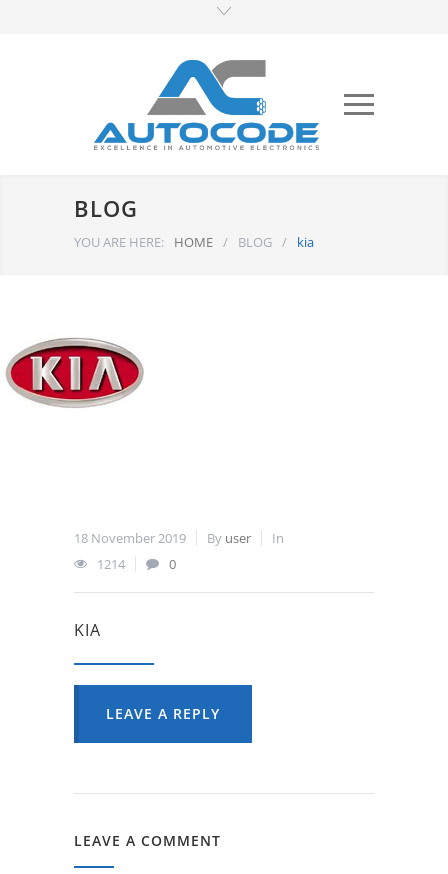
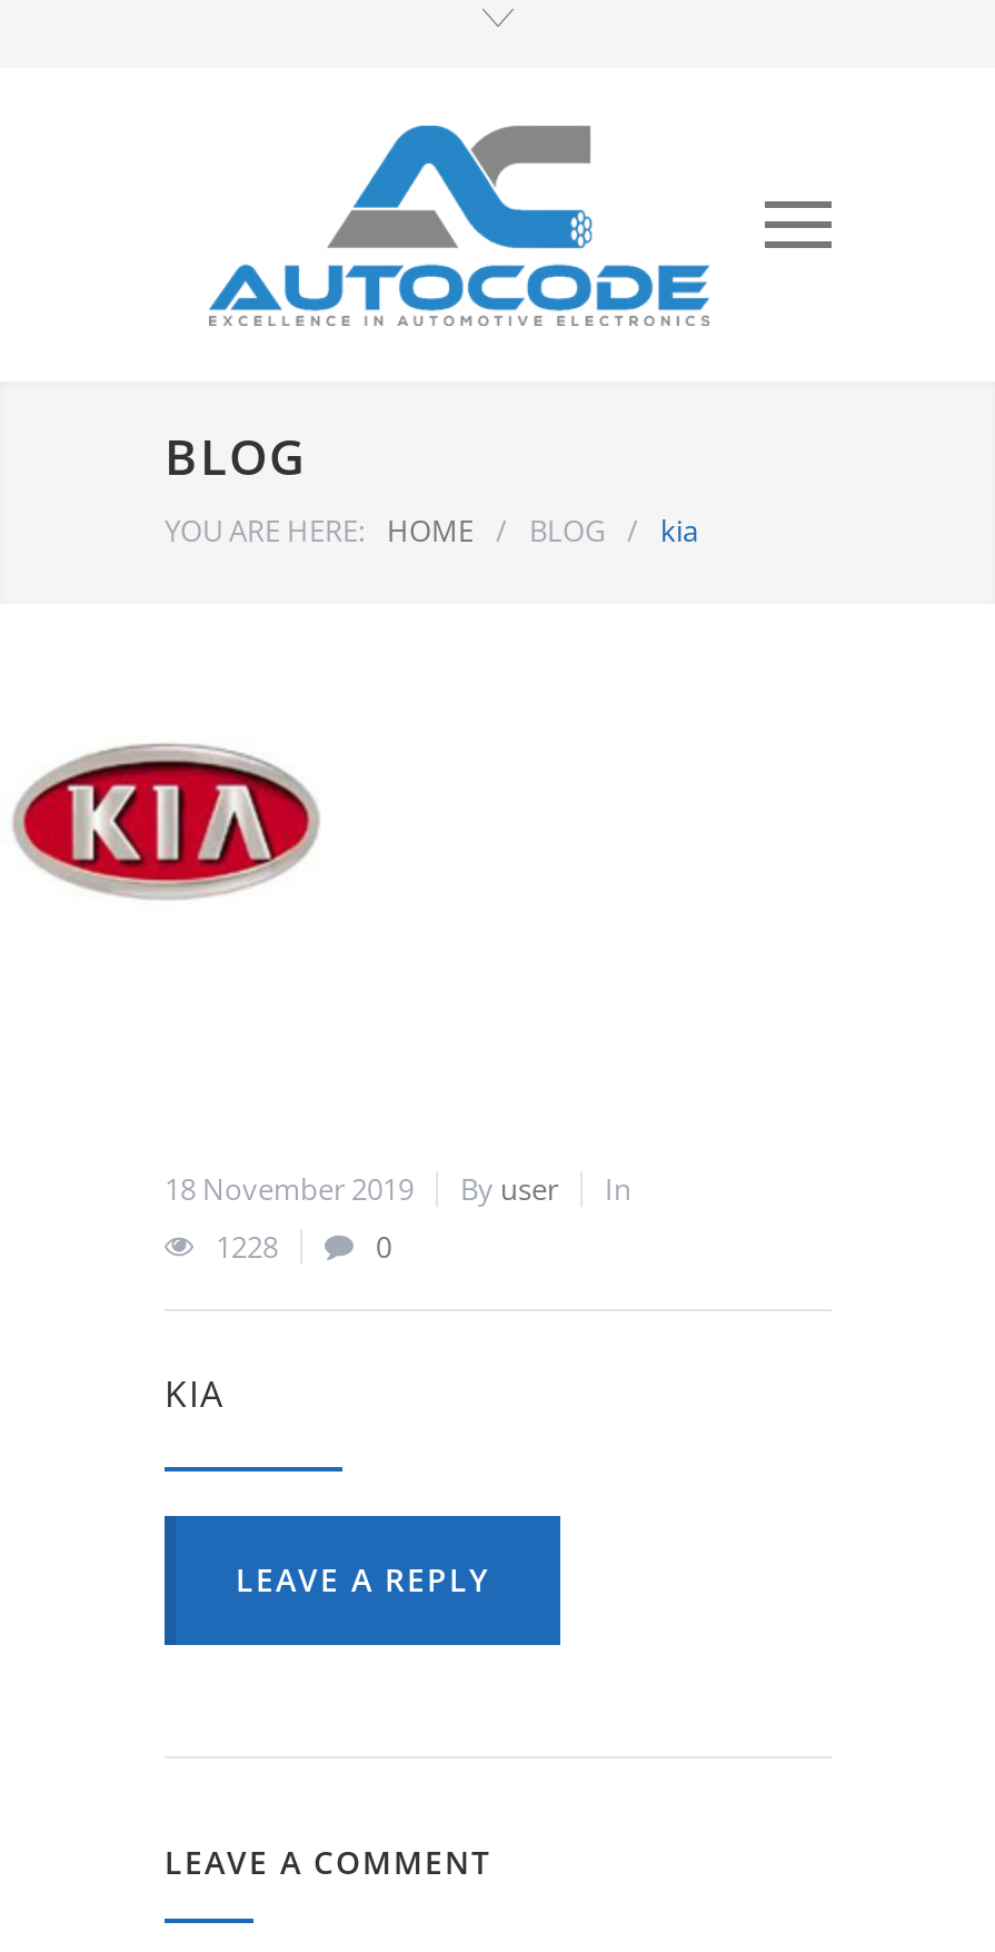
[97,555,125,573] 1214 -> [216,1227,278,1267] 1228

